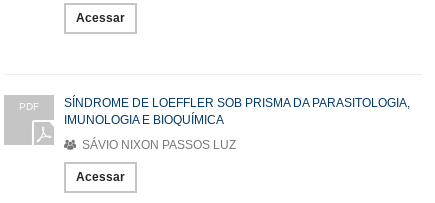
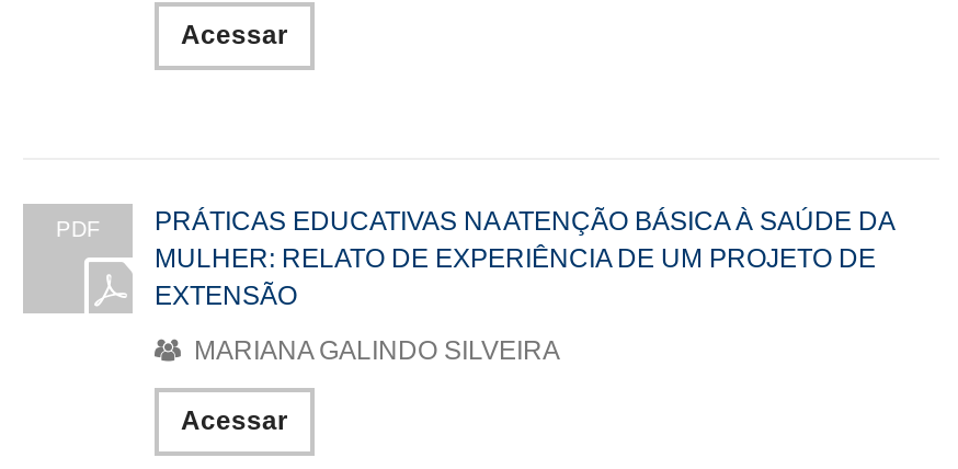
[64,96,410,127] SÍNDROME DE LOEFFLER SOB PRISMA DA PARASITOLOGIA, | IMUNOLOGIA E BIOQUÍMICA -> [155,206,893,311] PRÁTICAS EDUCATIVAS NA ATENÇÃO BÁSICA À SAÚDE DA | MULHER: RELATO DE EXPERIÊNCIA DE UM PROJETO DE | EXTENSÃO
[79,138,236,152] SÁVIO NIXON PASSOS LUZ -> [187,335,560,366] MARIANA GALINDO SILVEIRA

